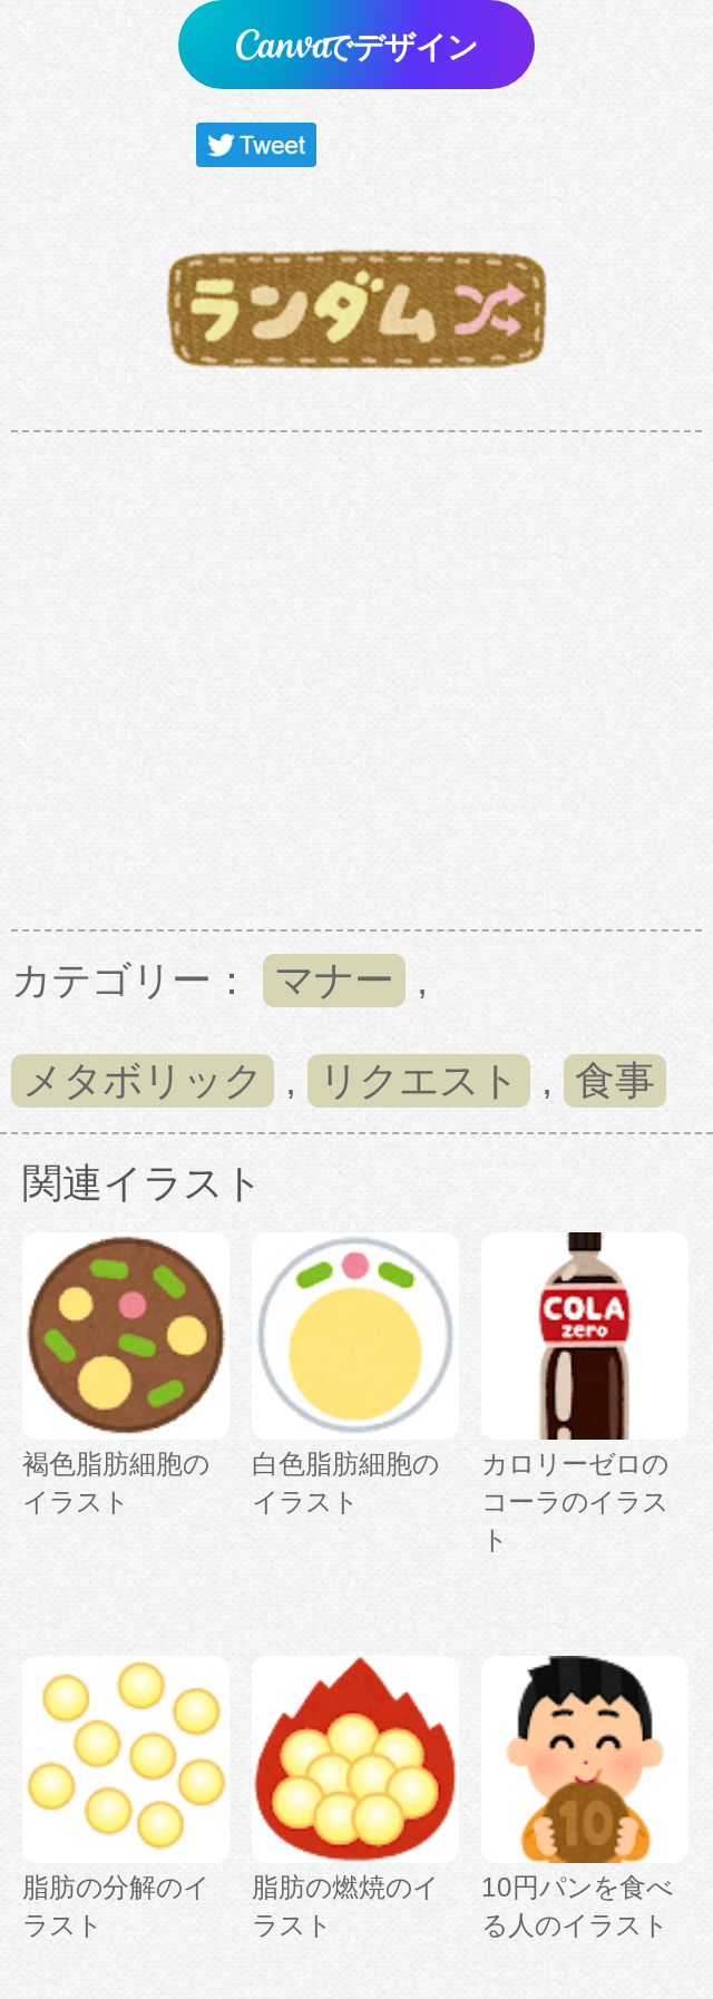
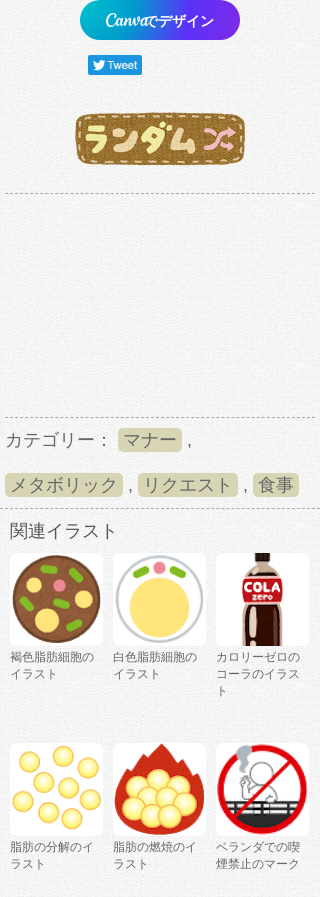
[481,1654,684,1942] [image] | 10円パンを食べ | る人のイラスト -> [216,743,308,871] [image] | ベランダでの喫 | 煙禁止のマーク

